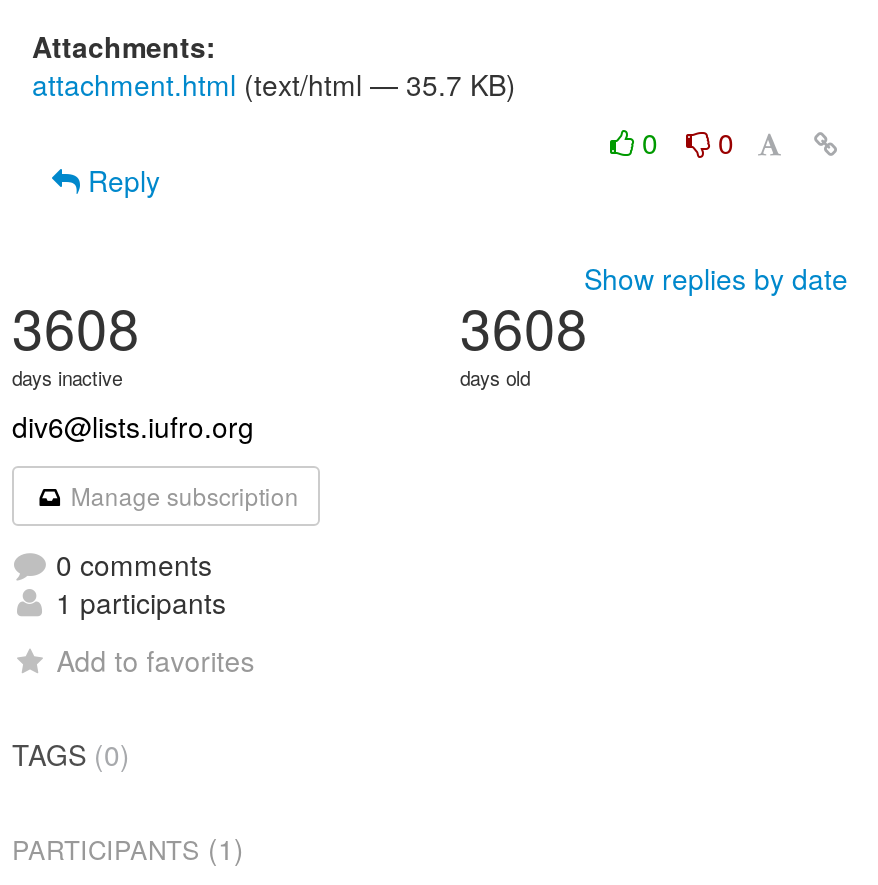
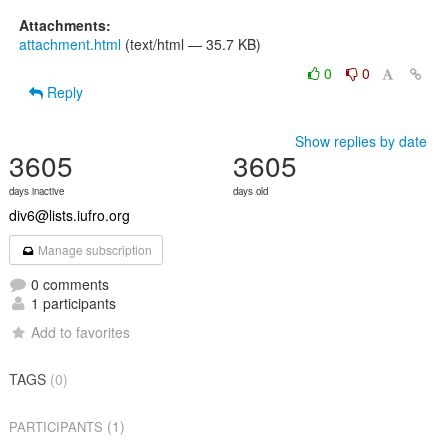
[12,286,140,366] 3608 -> [9,145,73,185] 3605
[460,286,588,366] 3608 -> [233,145,297,185] 3605

